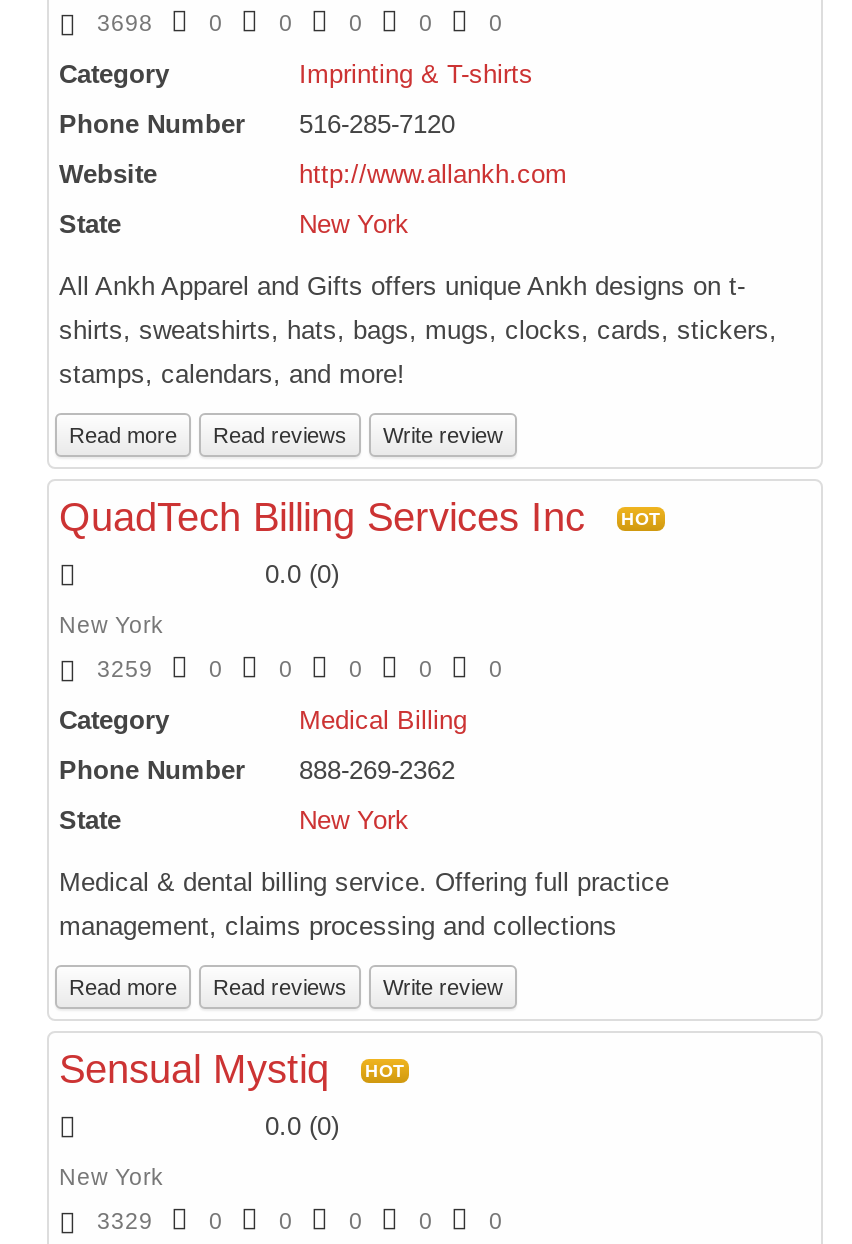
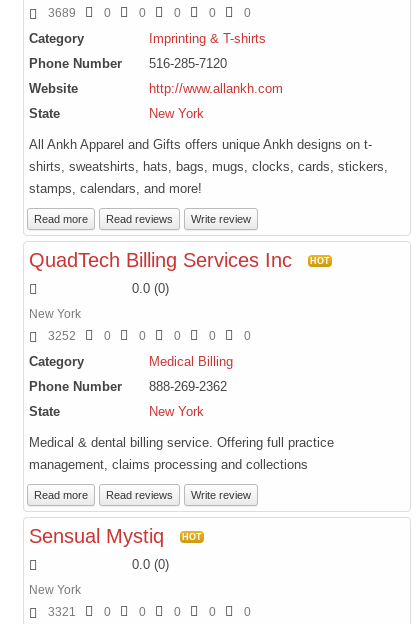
[97,9,153,35] 3698 -> [48,6,76,19] 3689
[97,655,153,681] 3259 -> [48,329,76,342] 3252
[97,1207,153,1233] 3329 -> [48,605,76,618] 3321

